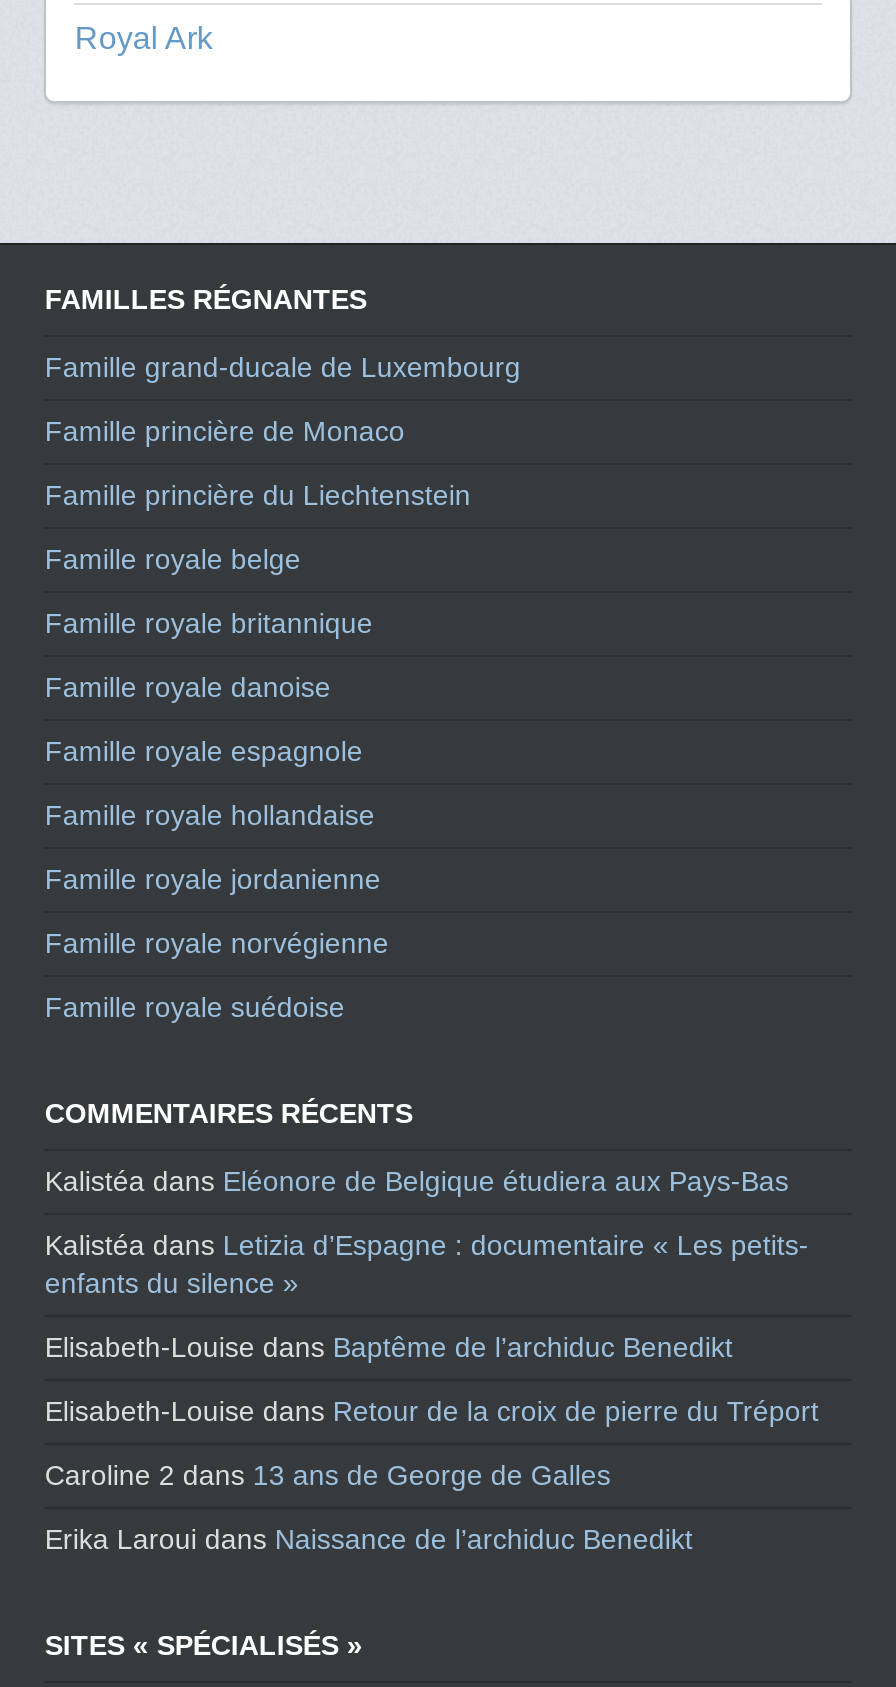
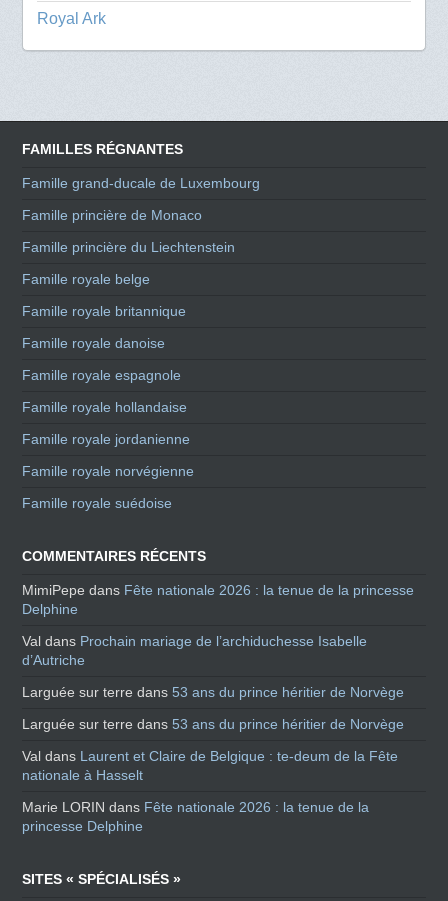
[45,1165,789,1197] Kalistéa dans Eléonore de Belgique étudiera aux Pays-Bas -> [22,582,414,617] MimiPepe dans Fête nationale 2026 : la tenue de la princesse | Delphine
[45,1229,809,1299] Kalistéa dans Letizia d’Espagne : documentaire « Les petits- | enfants du silence » -> [22,633,367,668] Val dans Prochain mariage de l’archiduchesse Isabelle | d’Autriche
[45,1331,733,1363] Elisabeth-Louise dans Baptême de l’archiduc Benedikt -> [22,684,404,700] Larguée sur terre dans 53 ans du prince héritier de Norvège
[45,1395,819,1427] Elisabeth-Louise dans Retour de la croix de pierre du Tréport -> [22,716,404,732] Larguée sur terre dans 53 ans du prince héritier de Norvège
[45,1459,611,1491] Caroline 2 dans 13 ans de George de Galles -> [22,748,398,783] Val dans Laurent et Claire de Belgique : te-deum de la Fête | nationale à Hasselt
[45,1523,693,1555] Erika Laroui dans Naissance de l’archiduc Benedikt -> [22,799,369,834] Marie LORIN dans Fête nationale 2026 : la tenue de la | princesse Delphine

